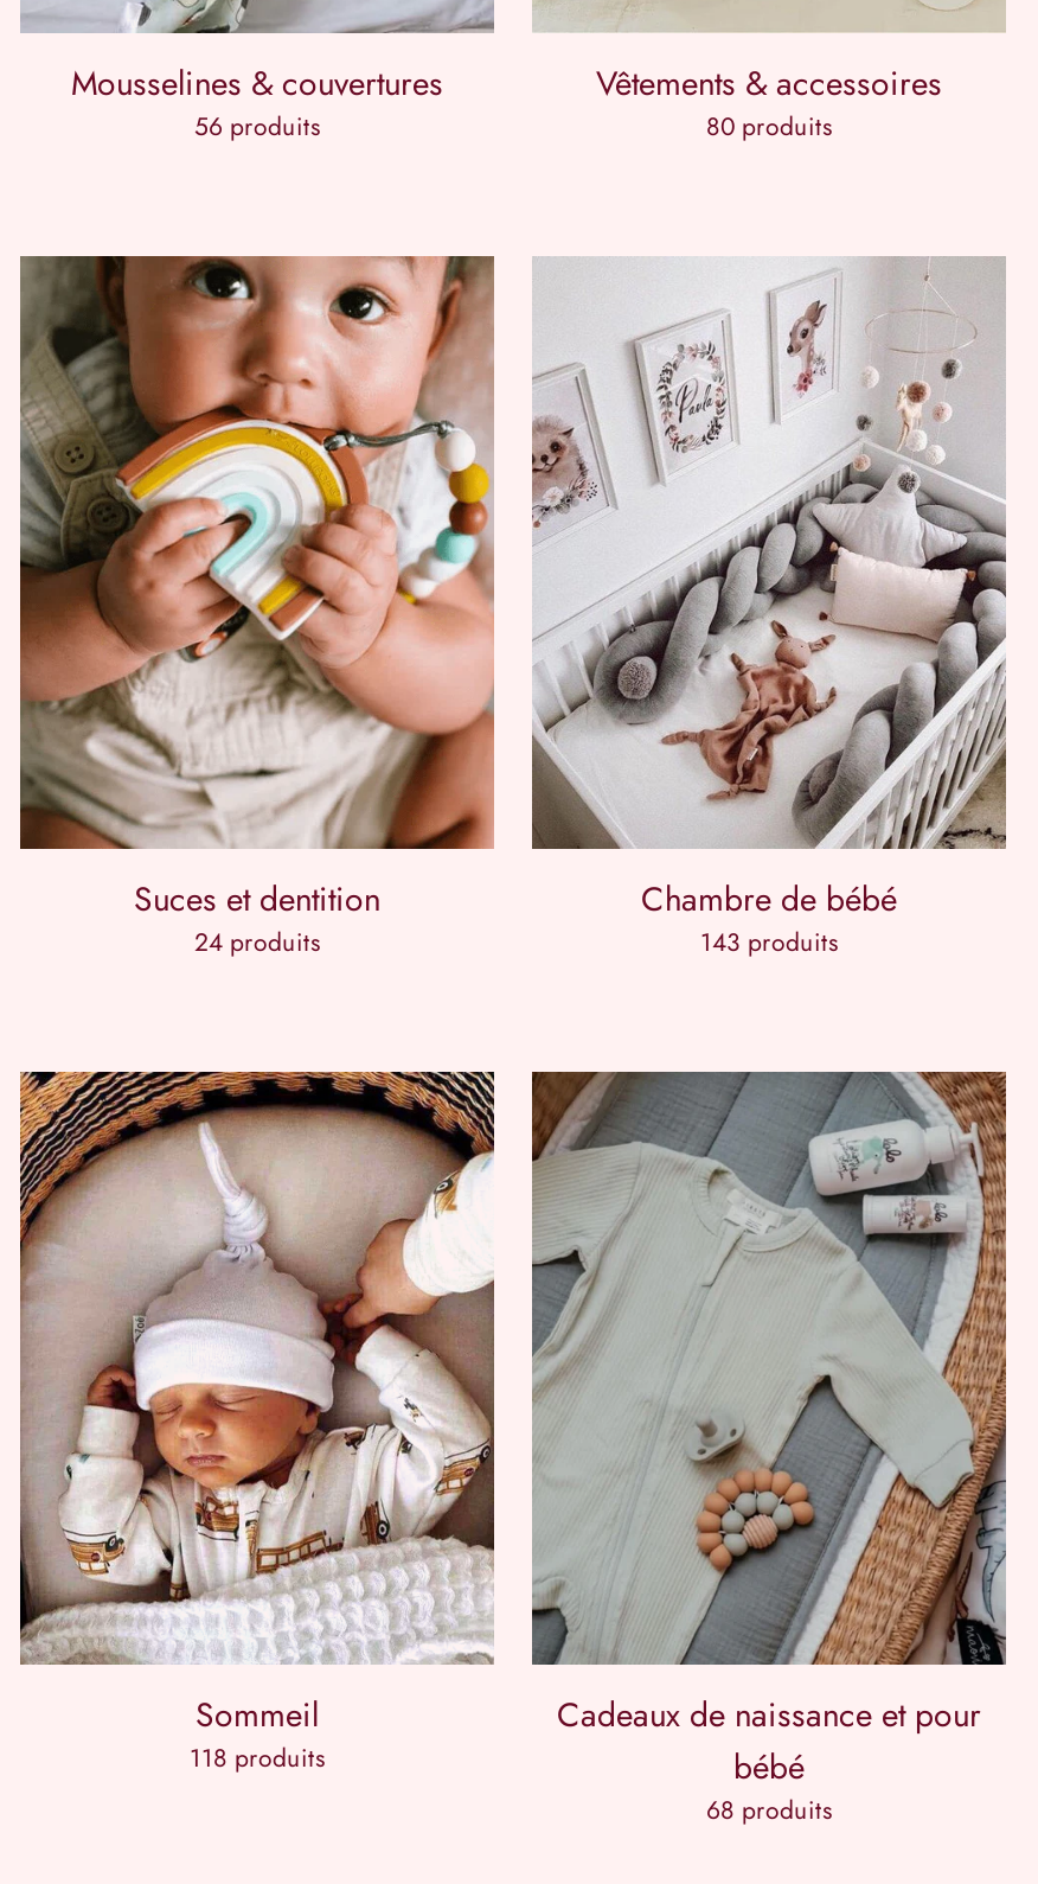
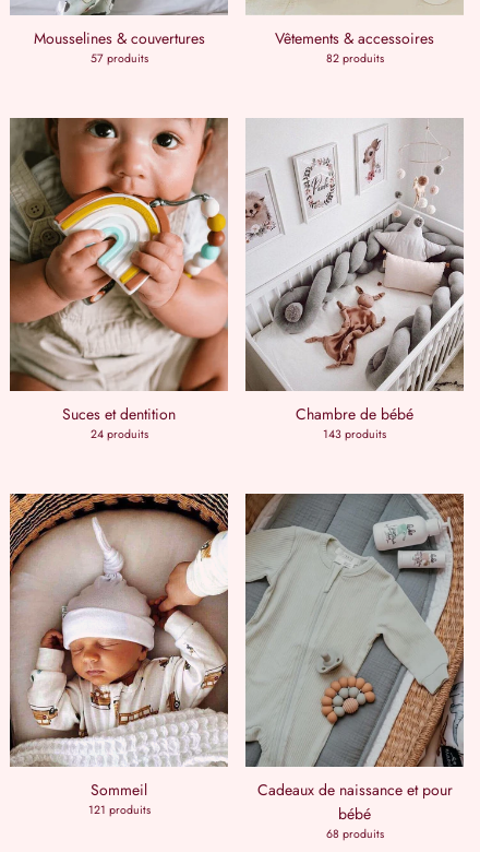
[194,110,320,145] 56 produits -> [90,50,148,67] 57 produits
[706,110,832,145] 80 produits -> [326,50,383,67] 82 produits
[190,1741,325,1777] 118 produits -> [88,802,150,818] 121 produits

